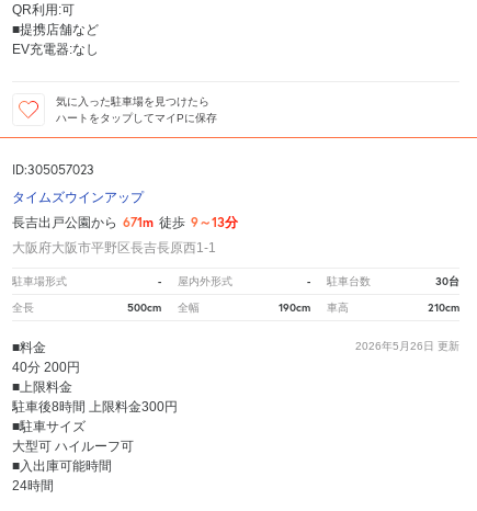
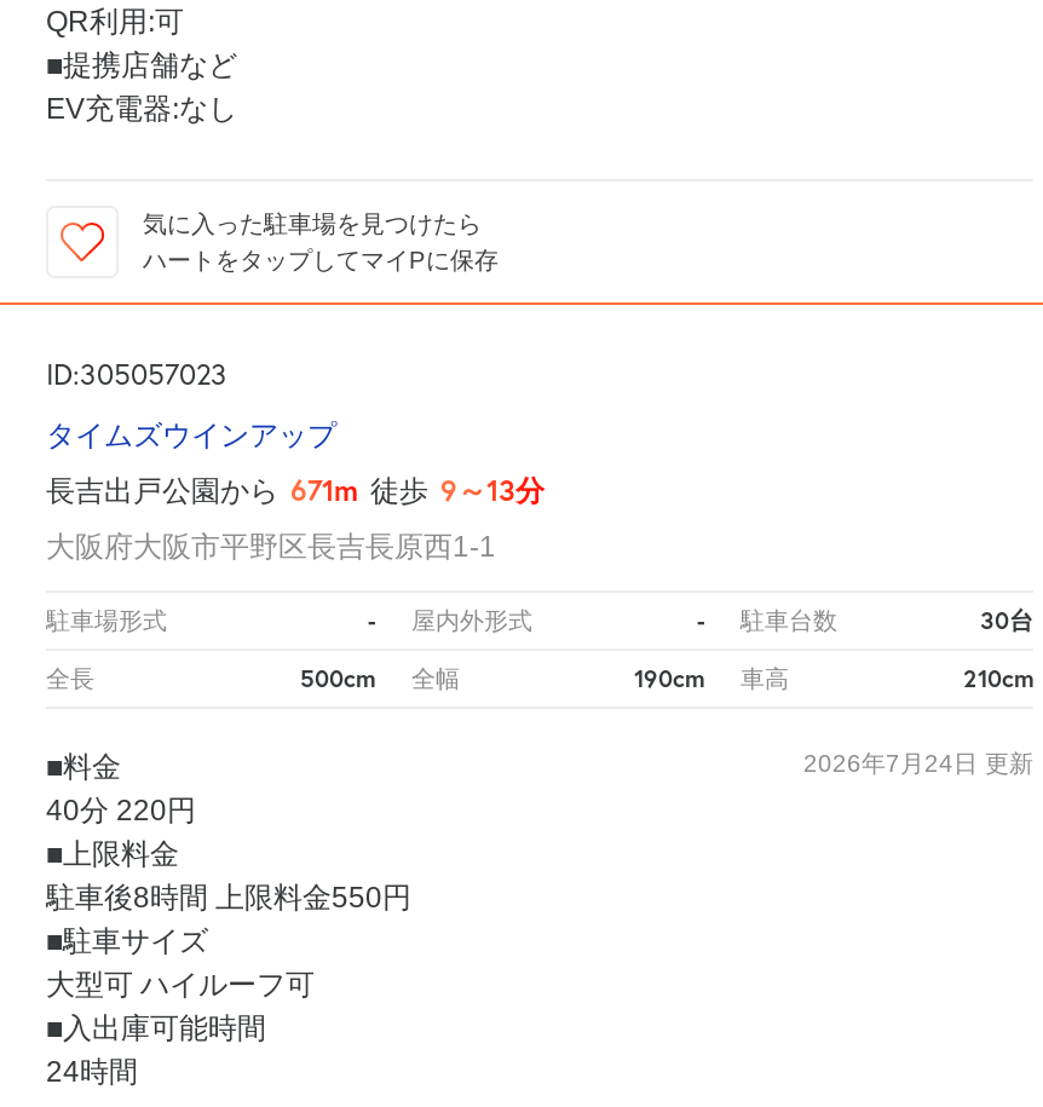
[355,340,459,352] 2026年5月26日更新 -> [803,751,1033,778] 2026年7月24日更新
[12,360,80,375] 40分 200円 -> [46,795,196,828] 40分 220円
[12,400,178,415] 駐車後8時間 上限料金300円 -> [46,882,411,916] 駐車後8時間 上限料金550円

